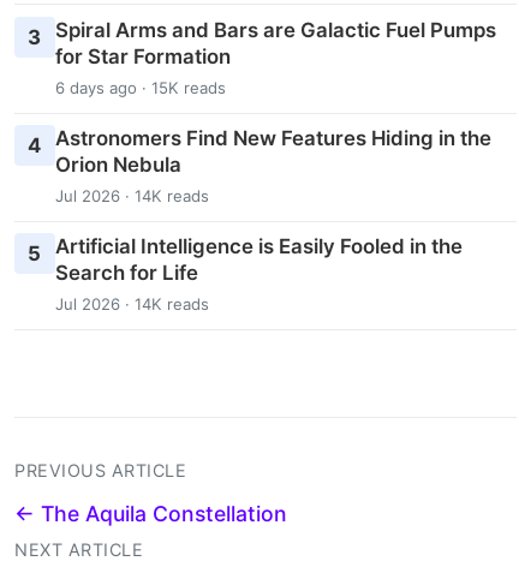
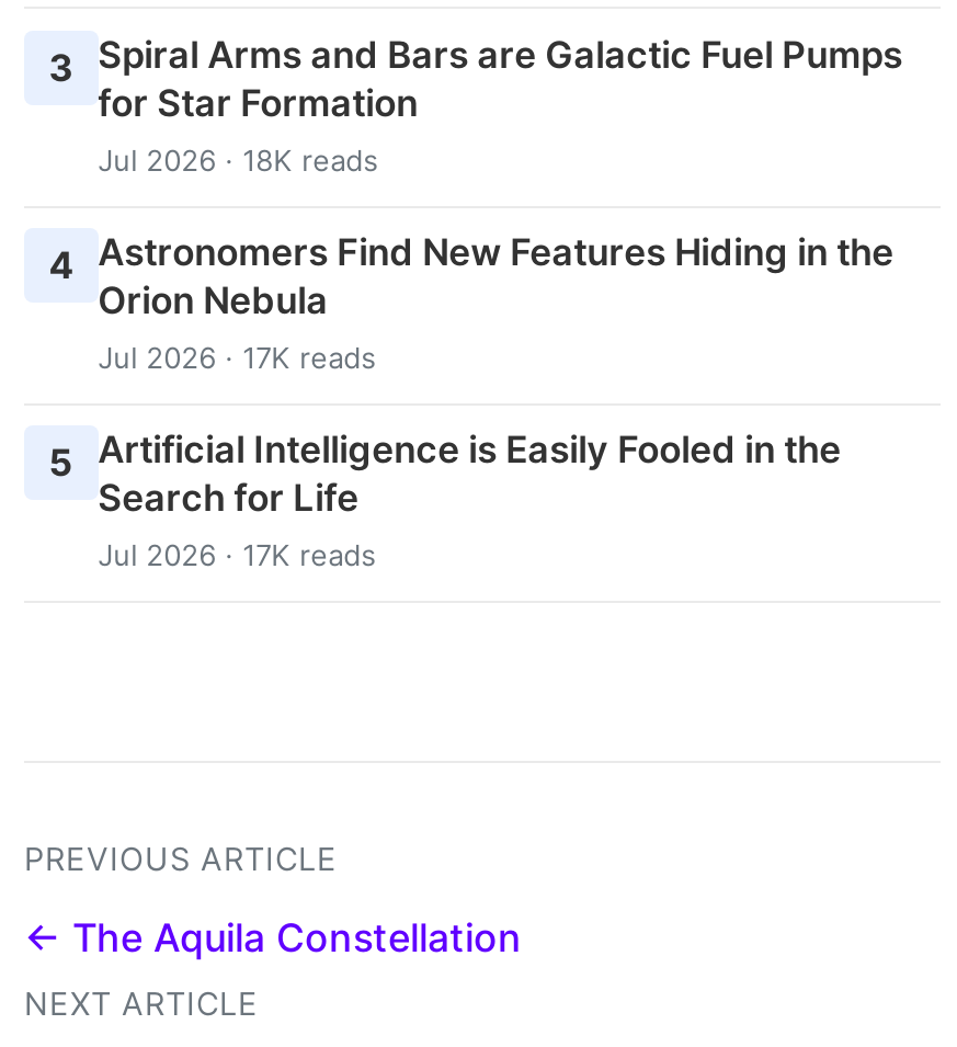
[55,78,225,97] 6 days ago · 15K reads -> [98,142,378,177] Jul 2026 · 18K reads
[55,186,209,206] Jul 2026 · 14K reads -> [98,340,376,375] Jul 2026 · 17K reads
[55,295,209,314] Jul 2026 · 14K reads -> [98,538,376,573] Jul 2026 · 17K reads

